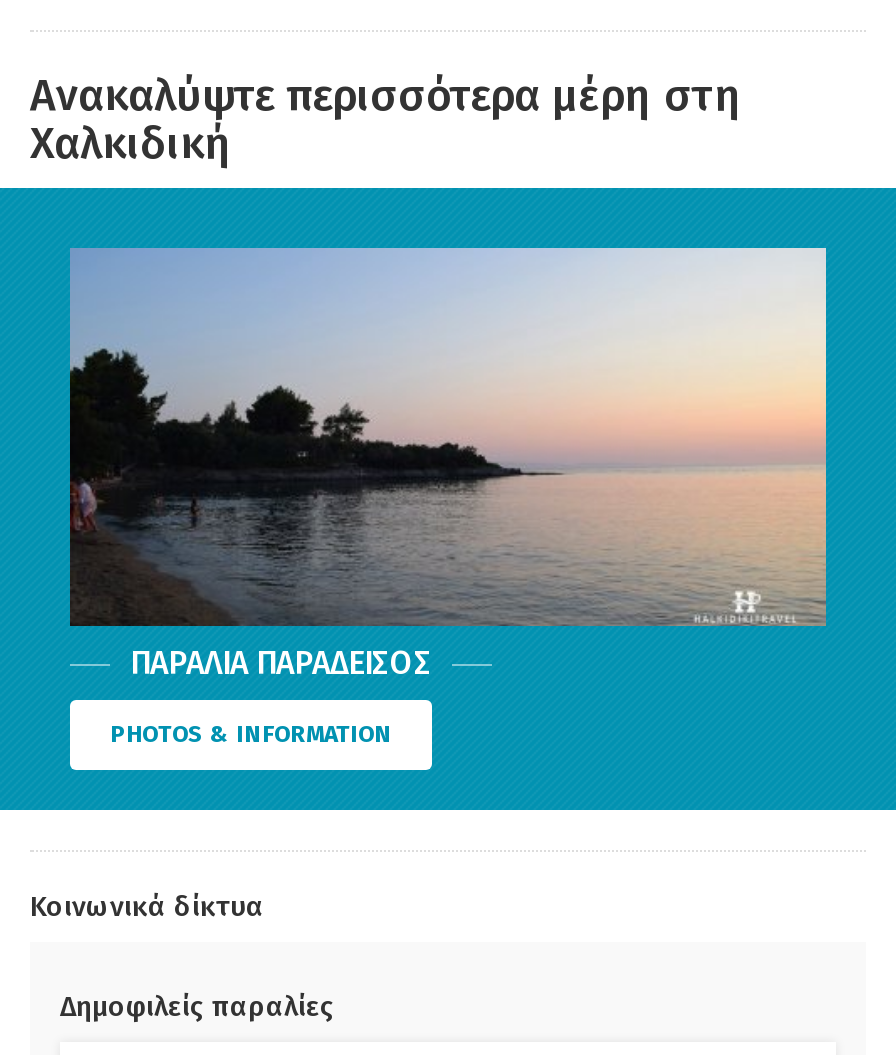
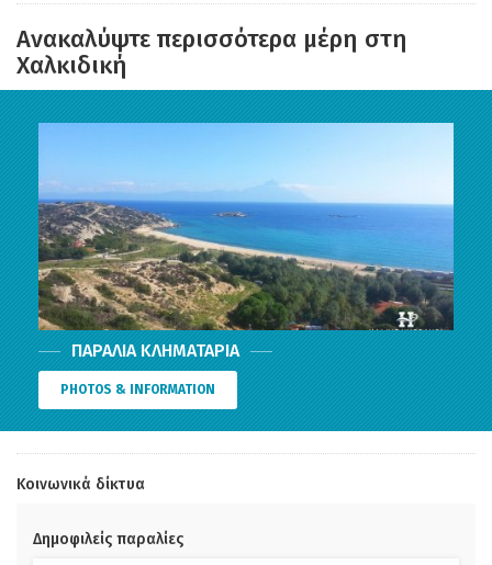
[68,248,828,682] [image] | ΠΑΡΑΛΊΑ ΠΑΡΆΔΕΙΣΟΣ -> [37,123,455,361] [image] | ΠΑΡΑΛΊΑ ΚΛΗΜΑΤΑΡΙΆ

